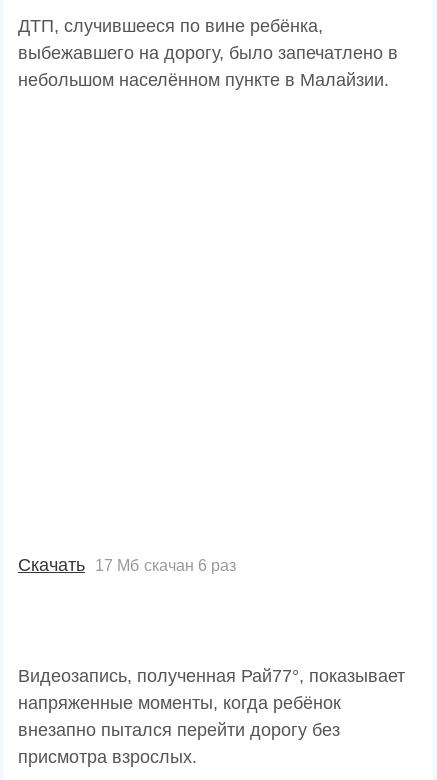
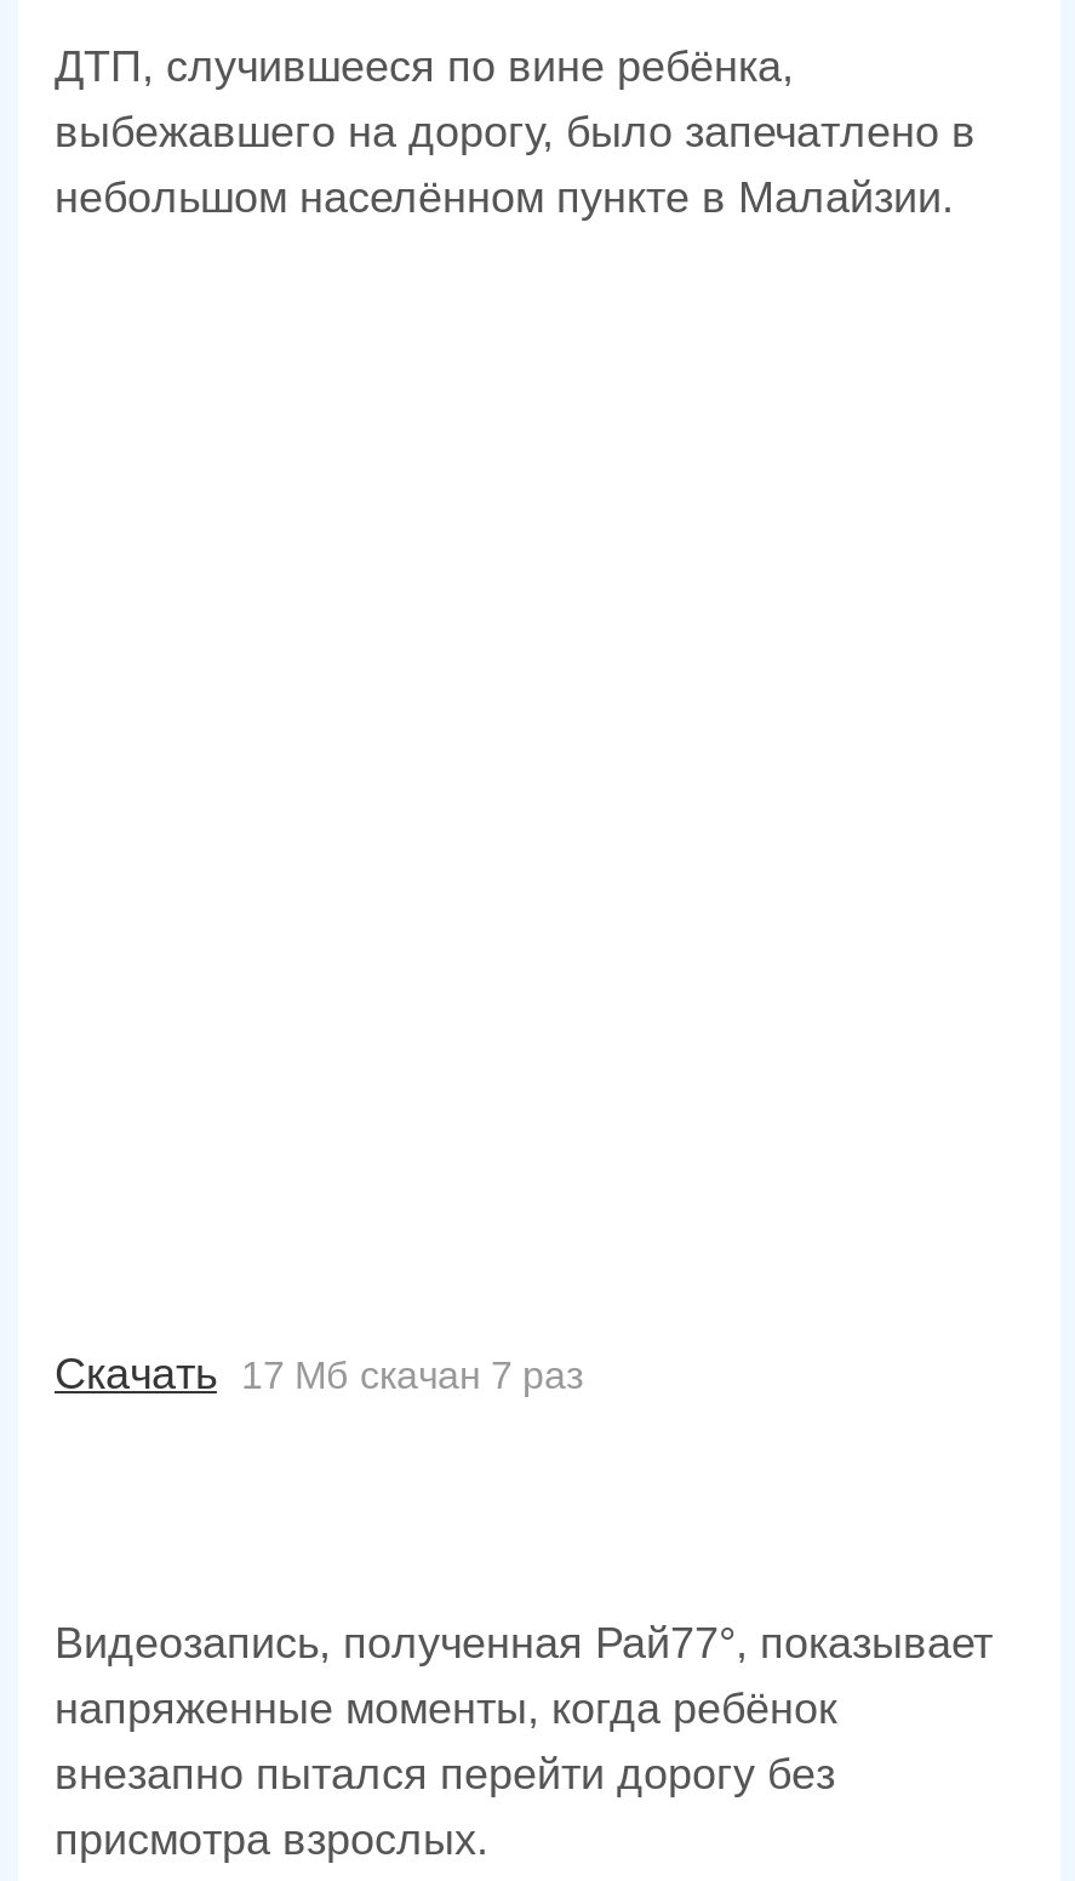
[18,555,236,575] Скачать 17 Мб скачан 6 раз -> [55,1350,583,1398] Скачать 17 Мб скачан 7 раз

